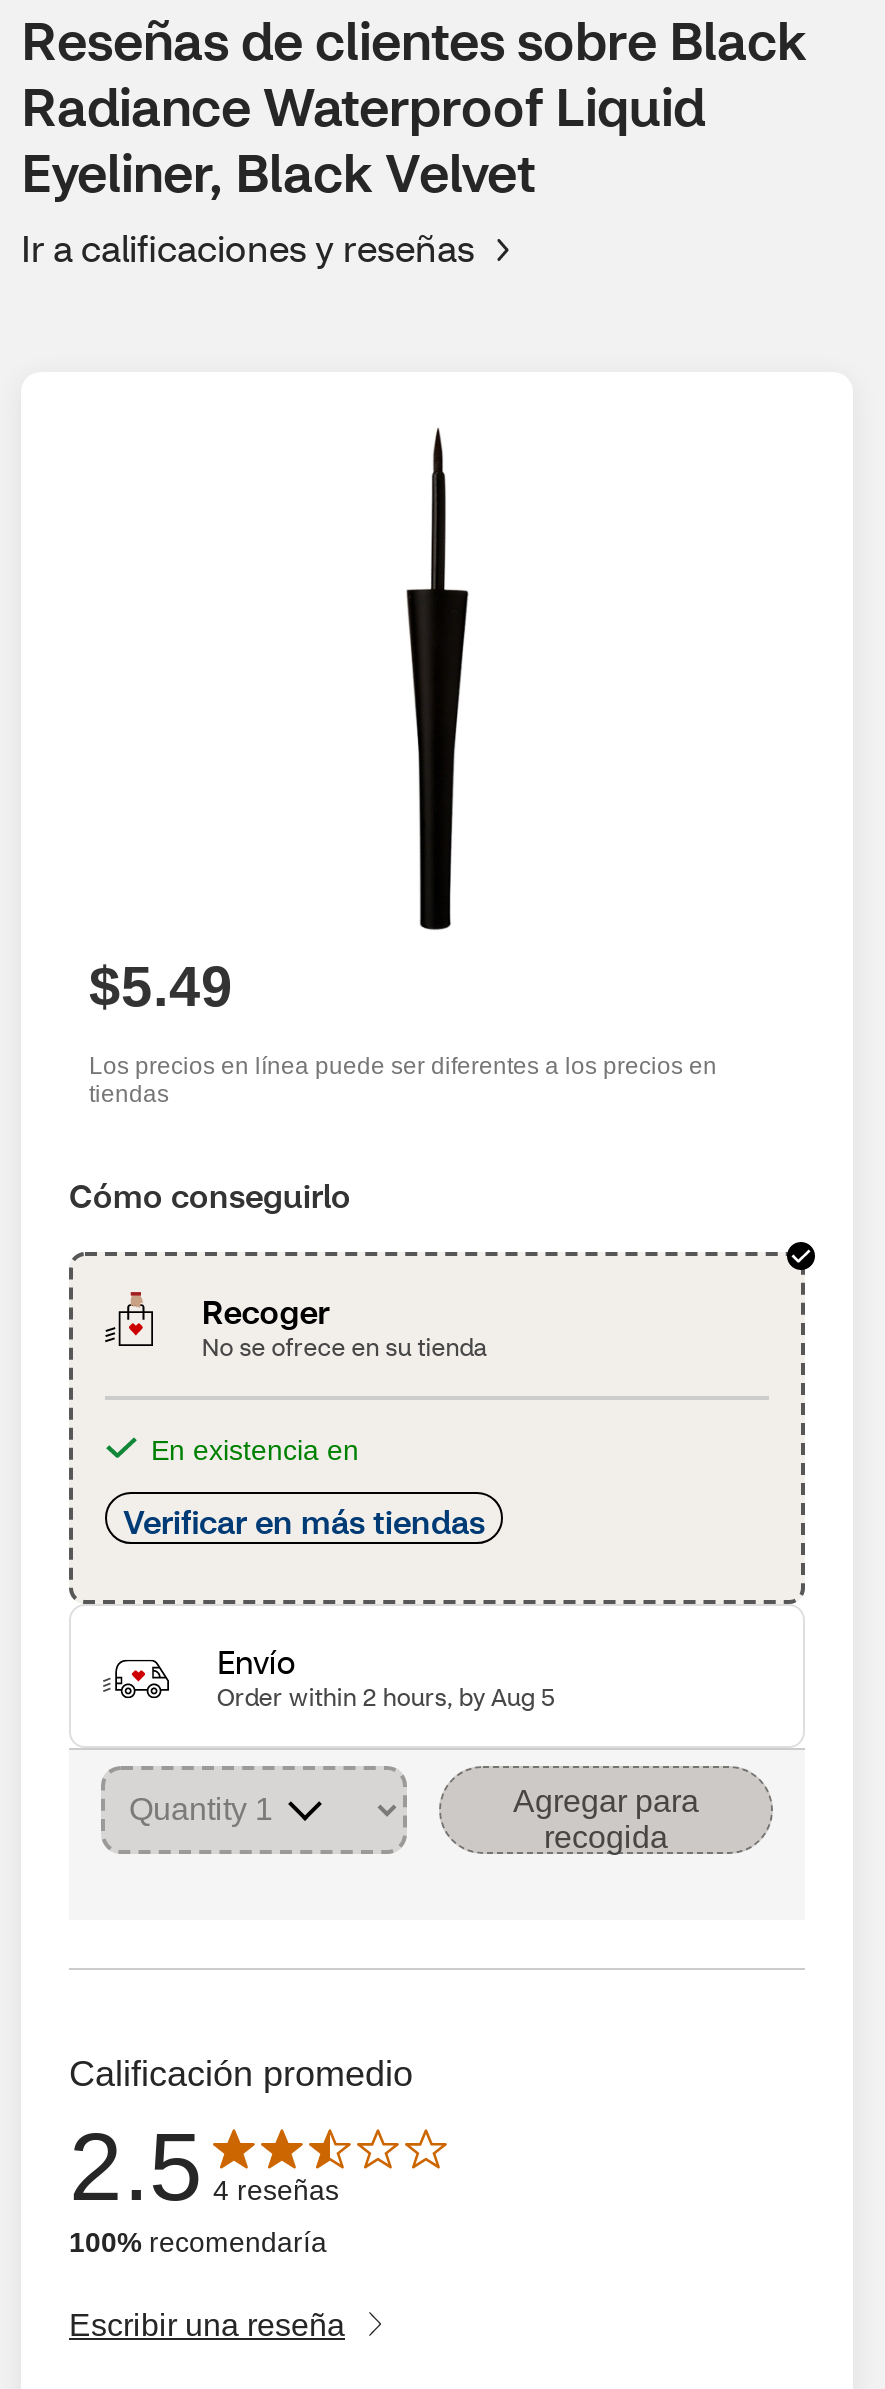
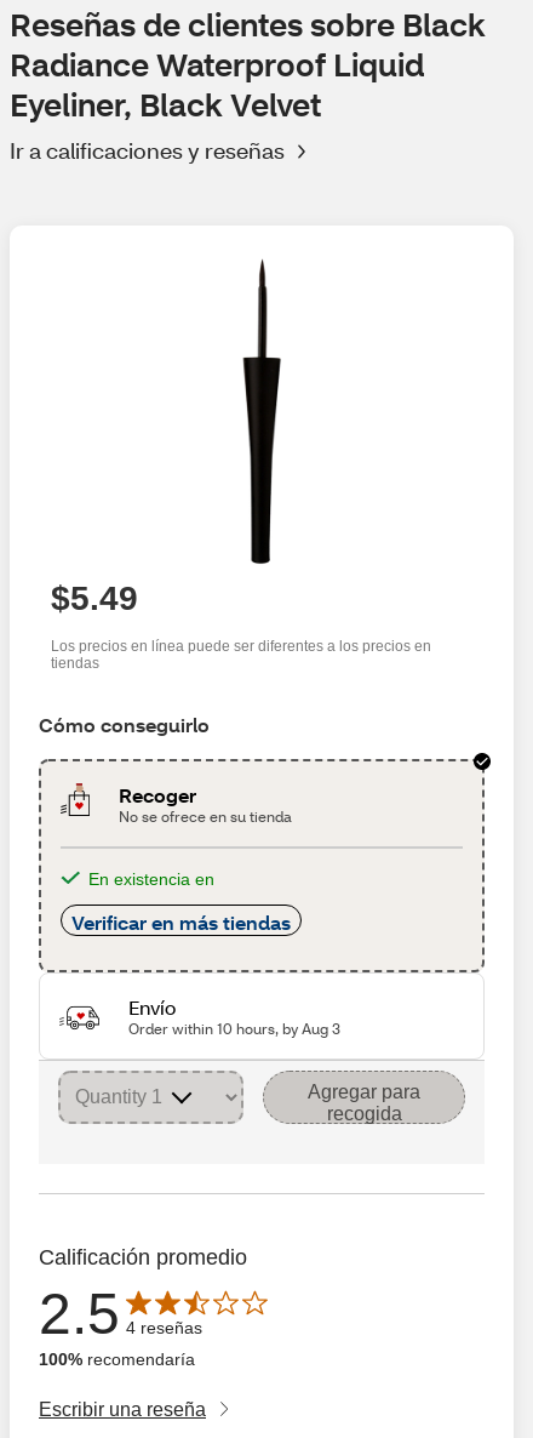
[217,1682,555,1712] Order within 2 hours, by Aug 5 -> [128,1020,340,1038] Order within 10 hours, by Aug 3

